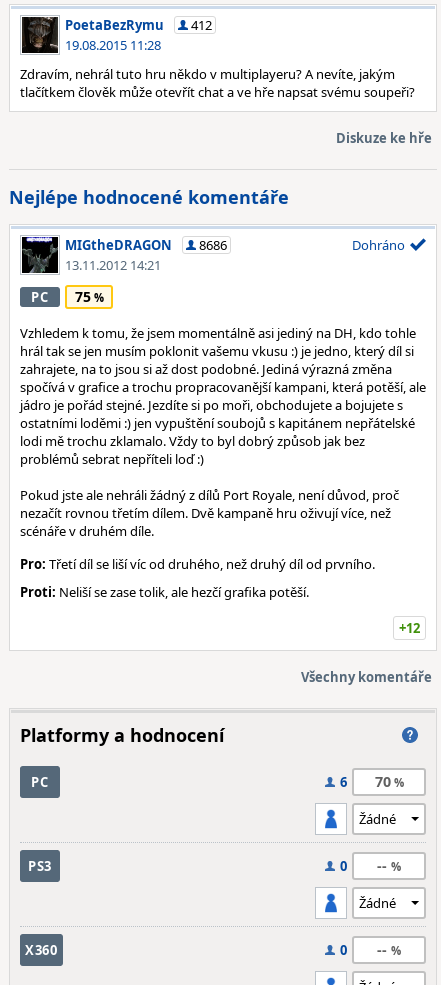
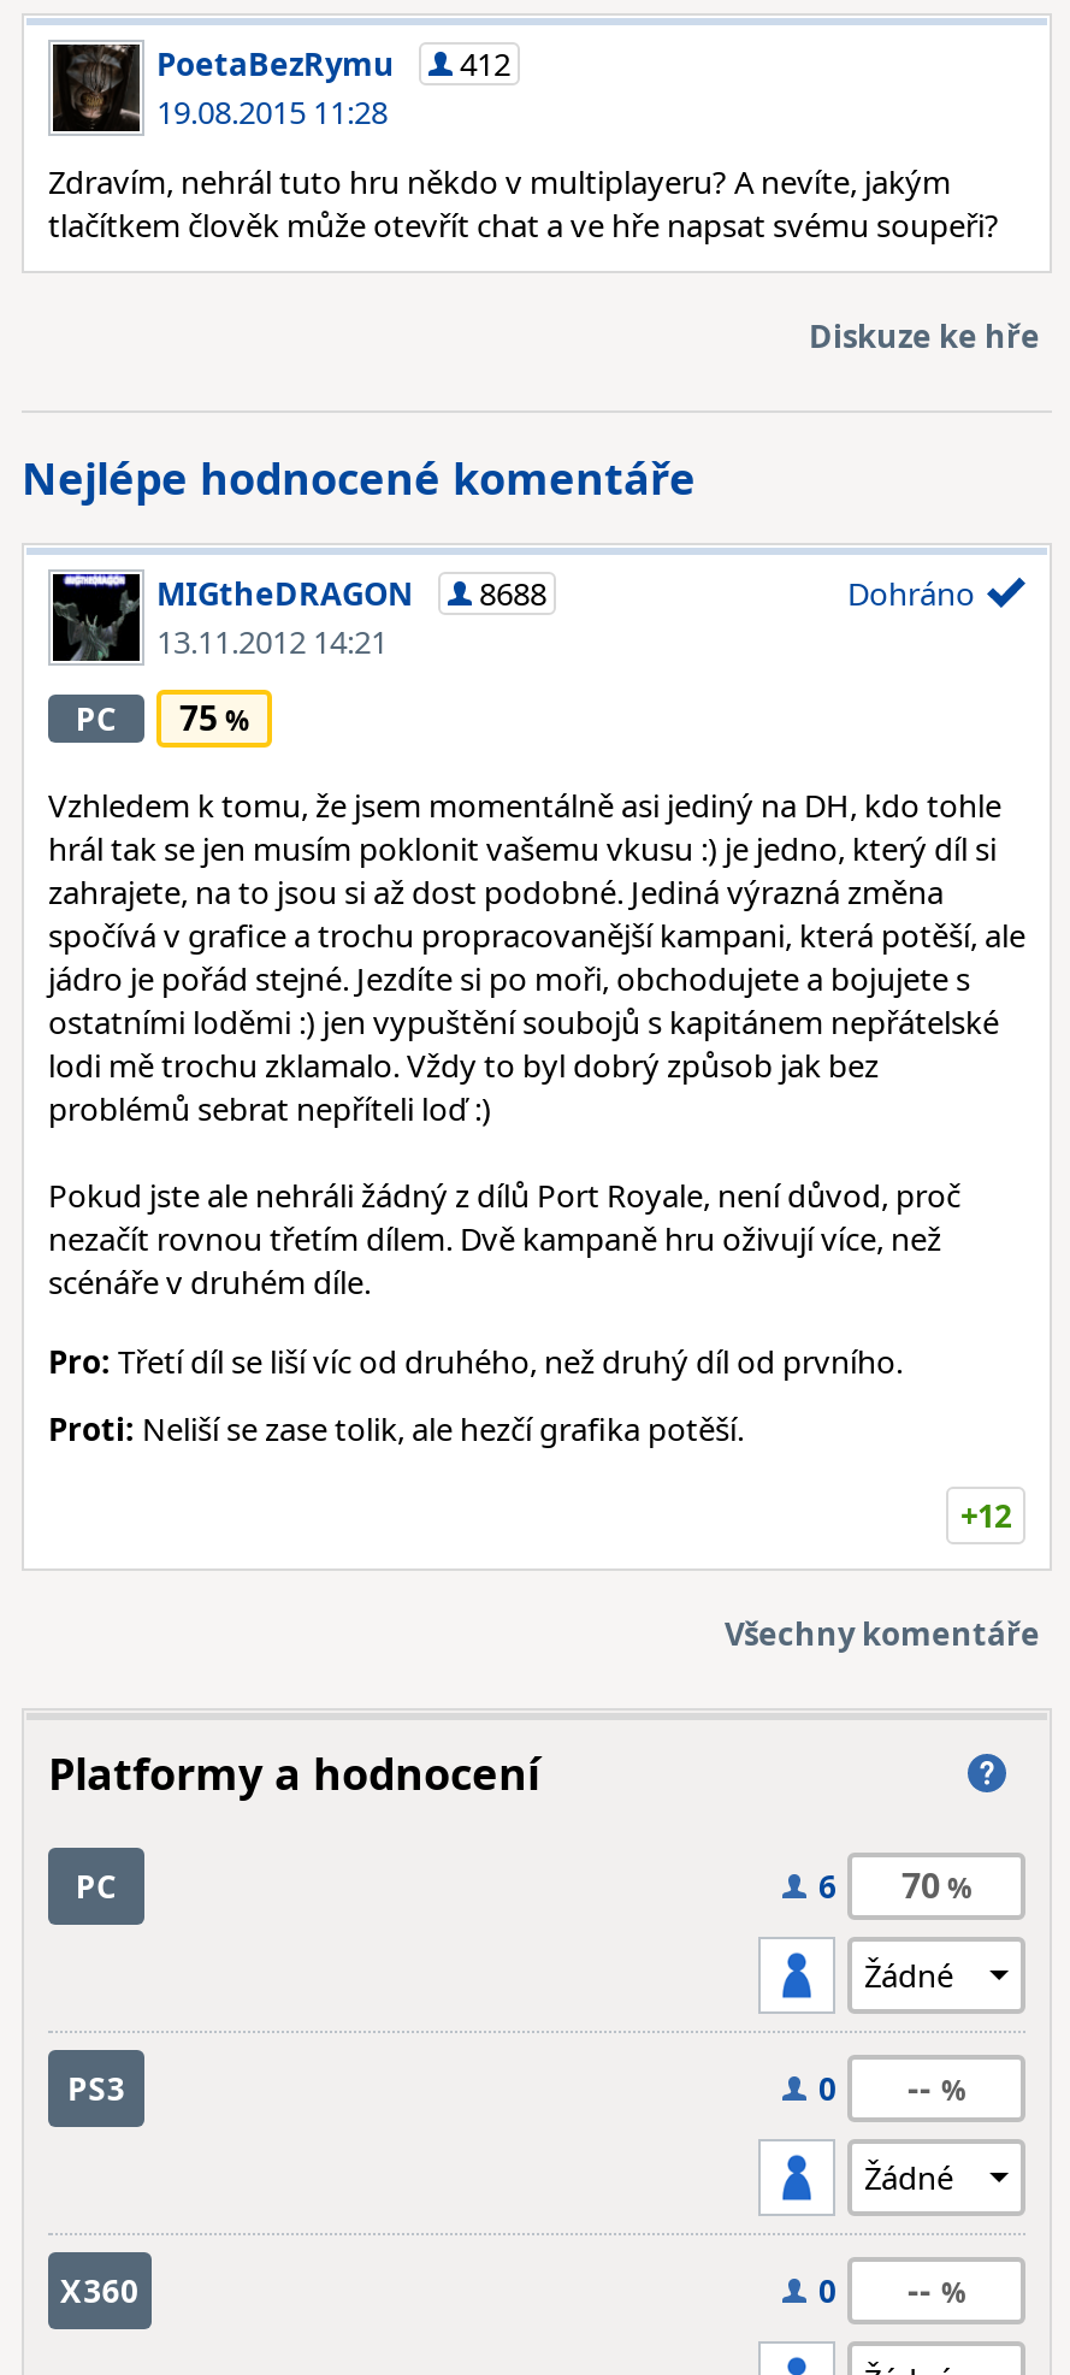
[65,236,227,254] MIGtheDRAGON 8686 -> [156,572,546,615] MIGtheDRAGON 8688

